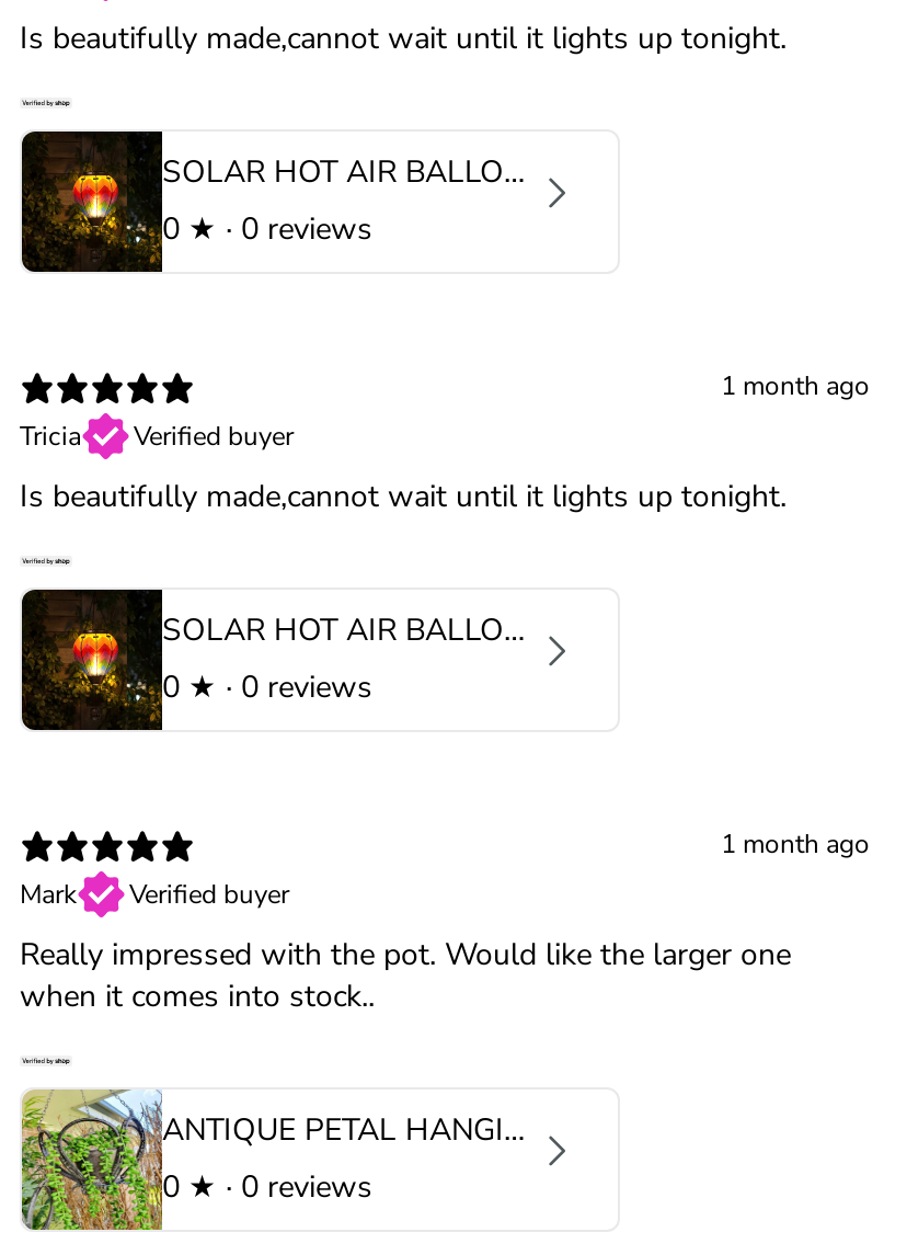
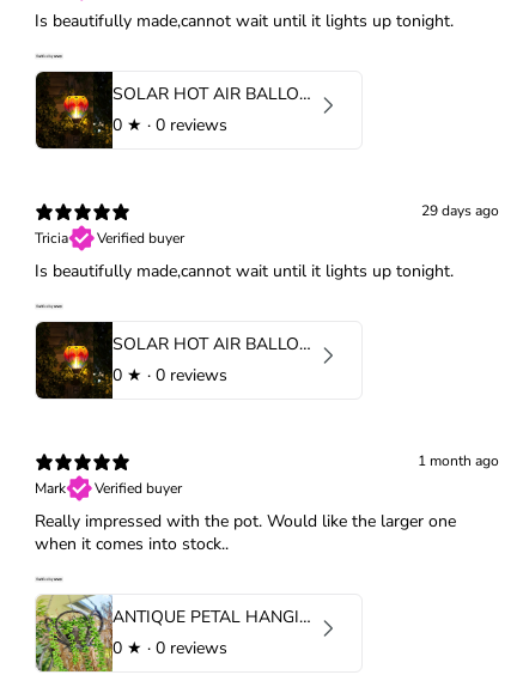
[721,367,870,402] 1 month ago -> [421,200,499,220] 29 days ago

